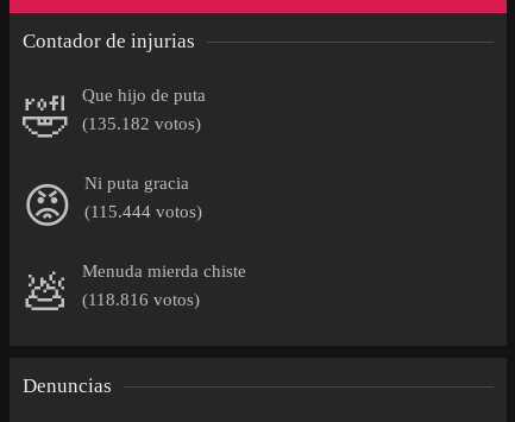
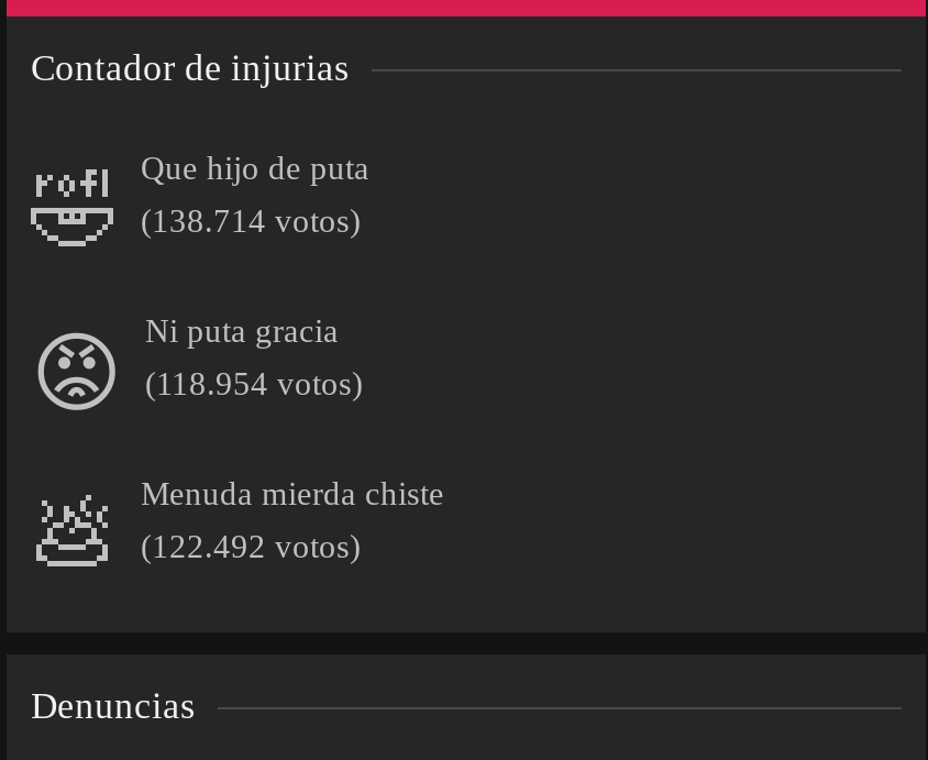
[82,114,201,133] (135.182 votos) -> [141,203,361,239] (138.714 votos)
[84,202,202,221] (115.444 votos) -> [145,366,363,401] (118.954 votos)
[82,290,200,309] (118.816 votos) -> [141,529,361,564] (122.492 votos)

